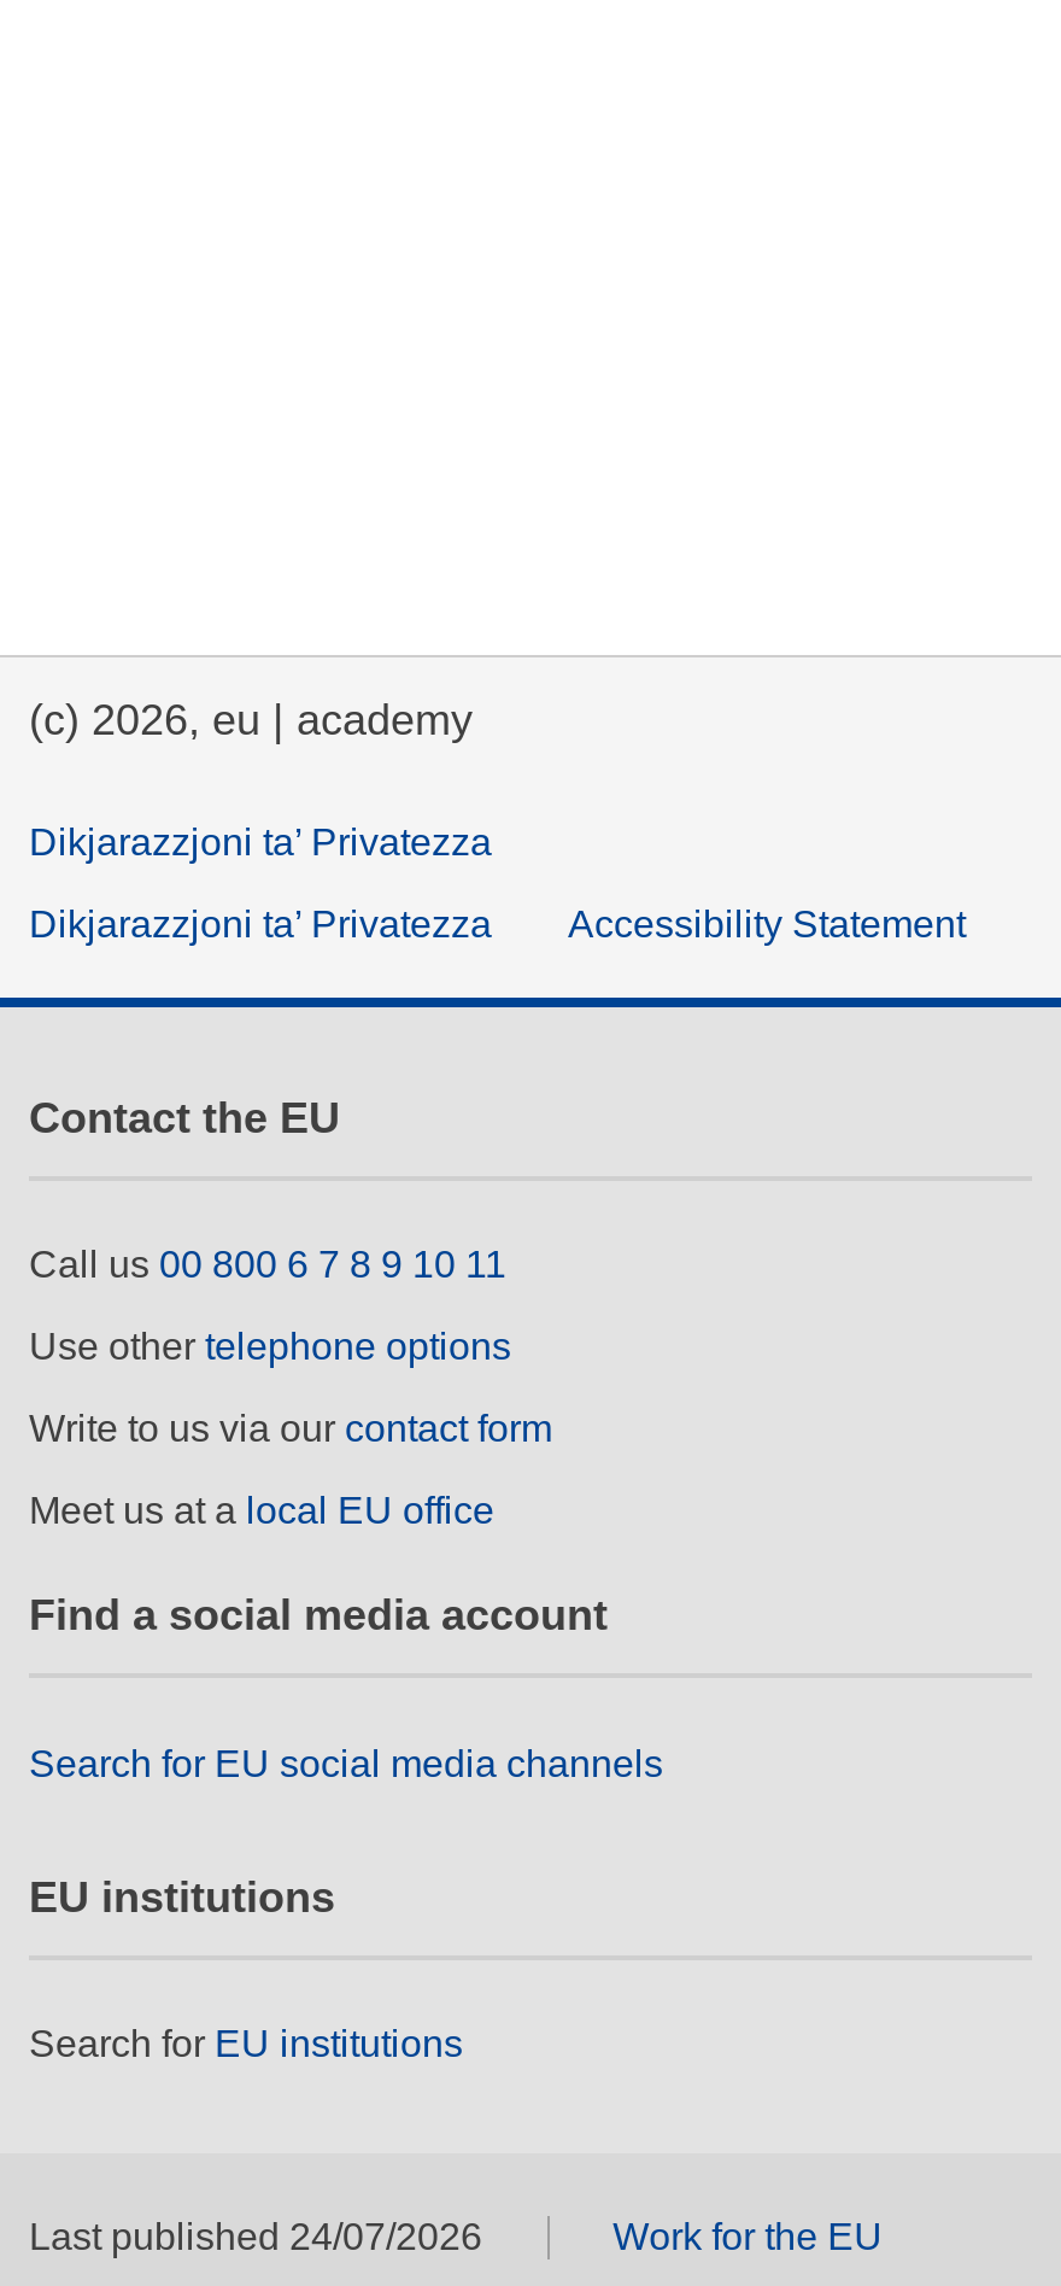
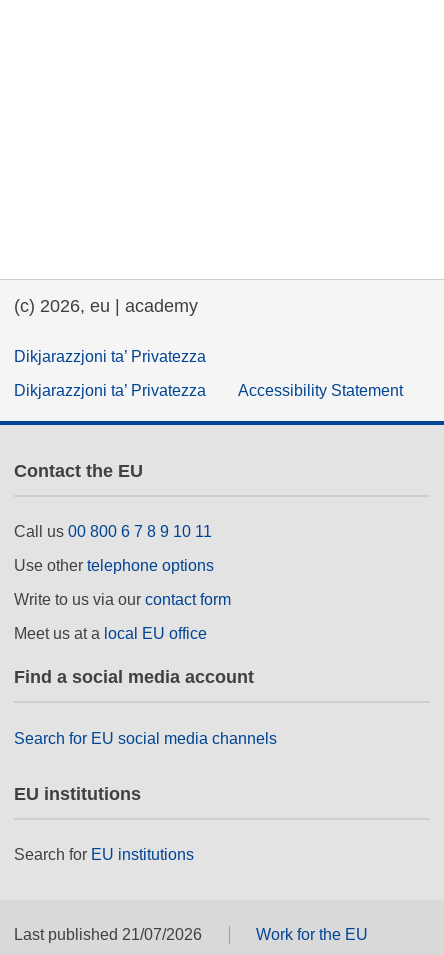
[29,2217,482,2258] Last published 24/07/2026 -> [14,926,202,943] Last published 21/07/2026

